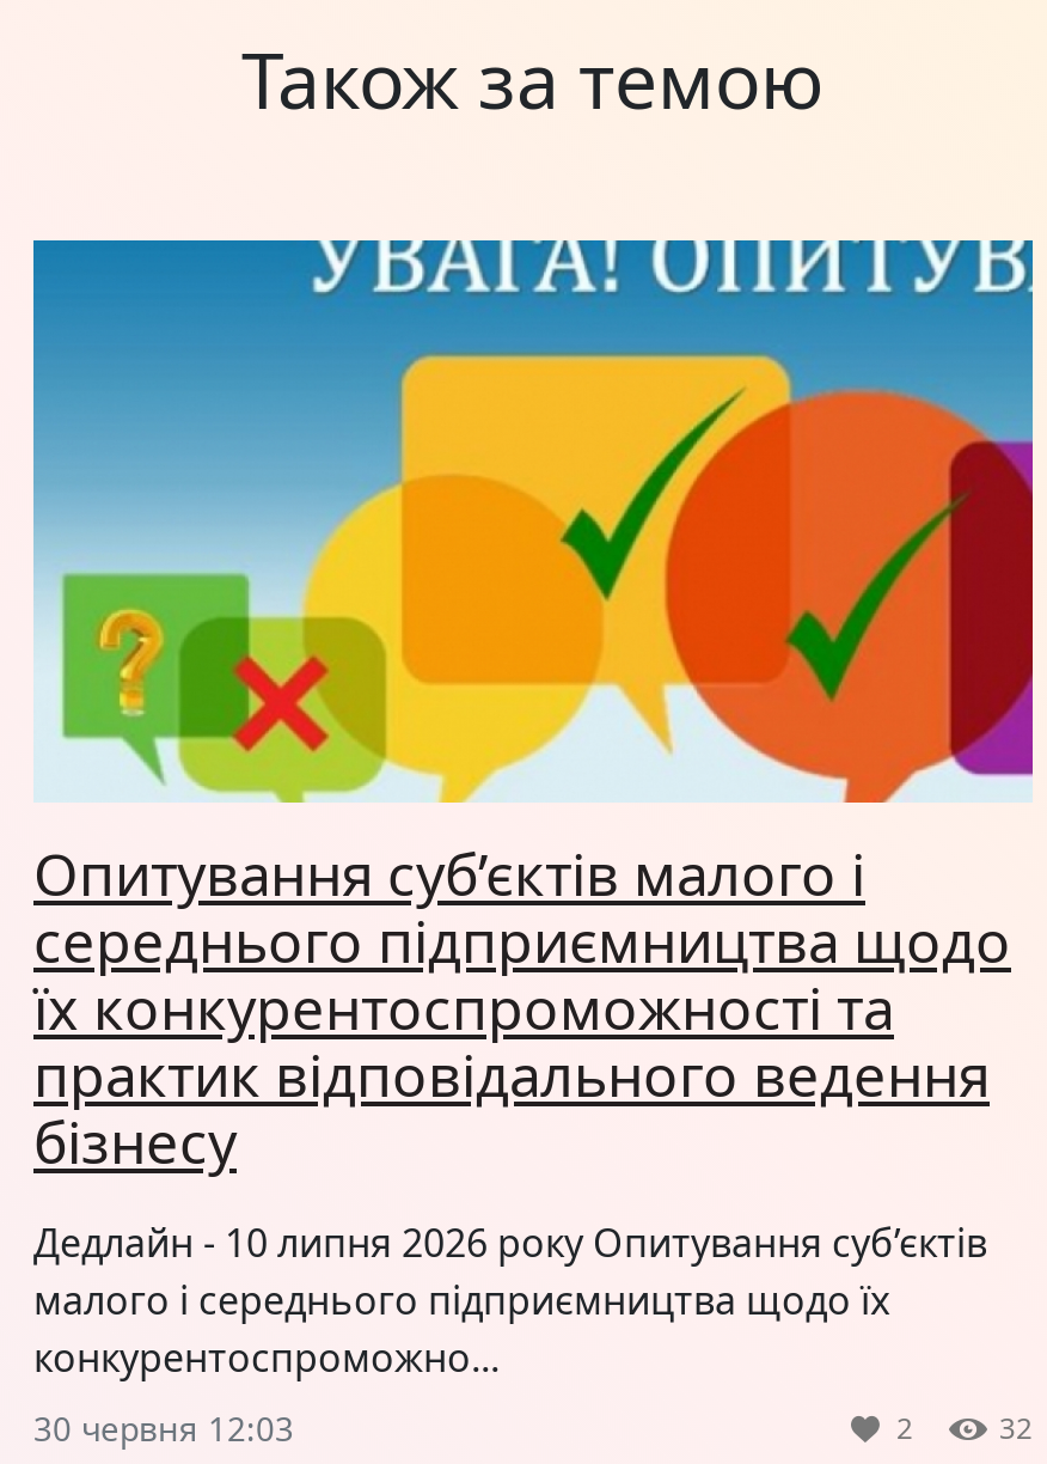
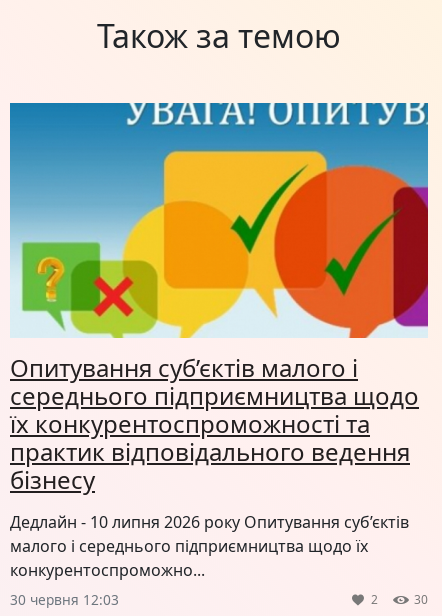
[999,1408,1033,1449] 32 -> [414,591,428,608] 30

